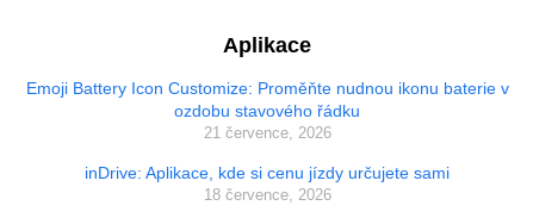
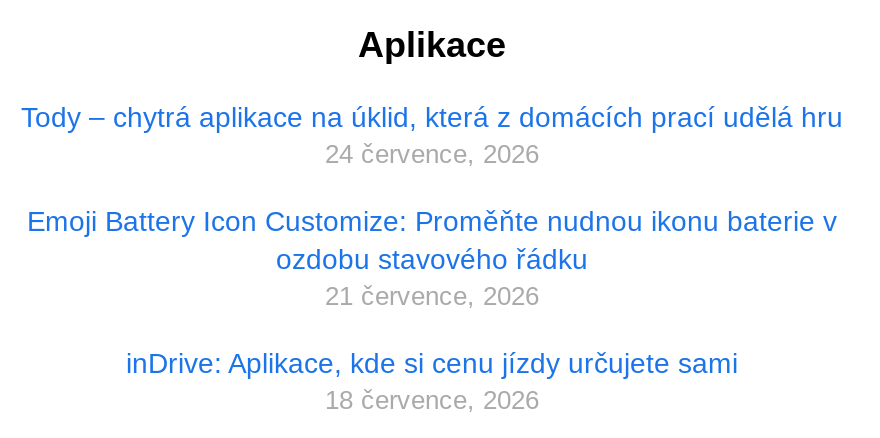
none -> [21,102,843,170] Tody – chytrá aplikace na úklid, která z domácích prací udělá hru | 24 července, 2026

